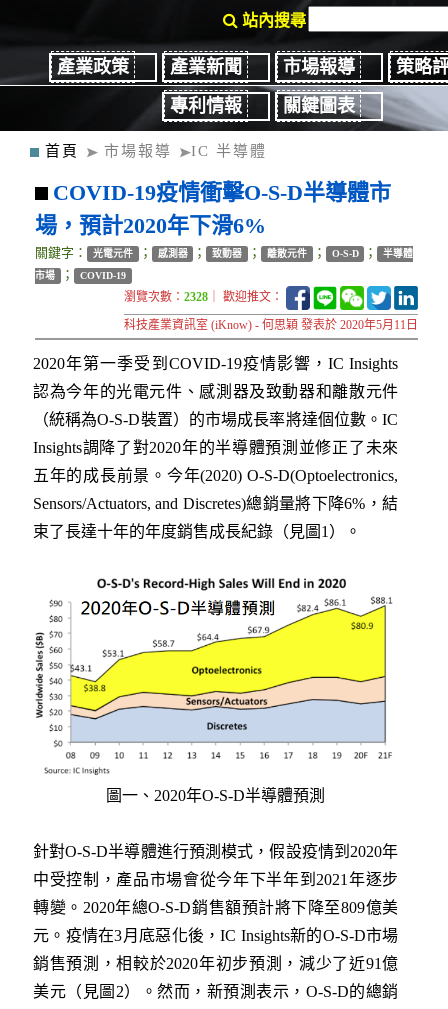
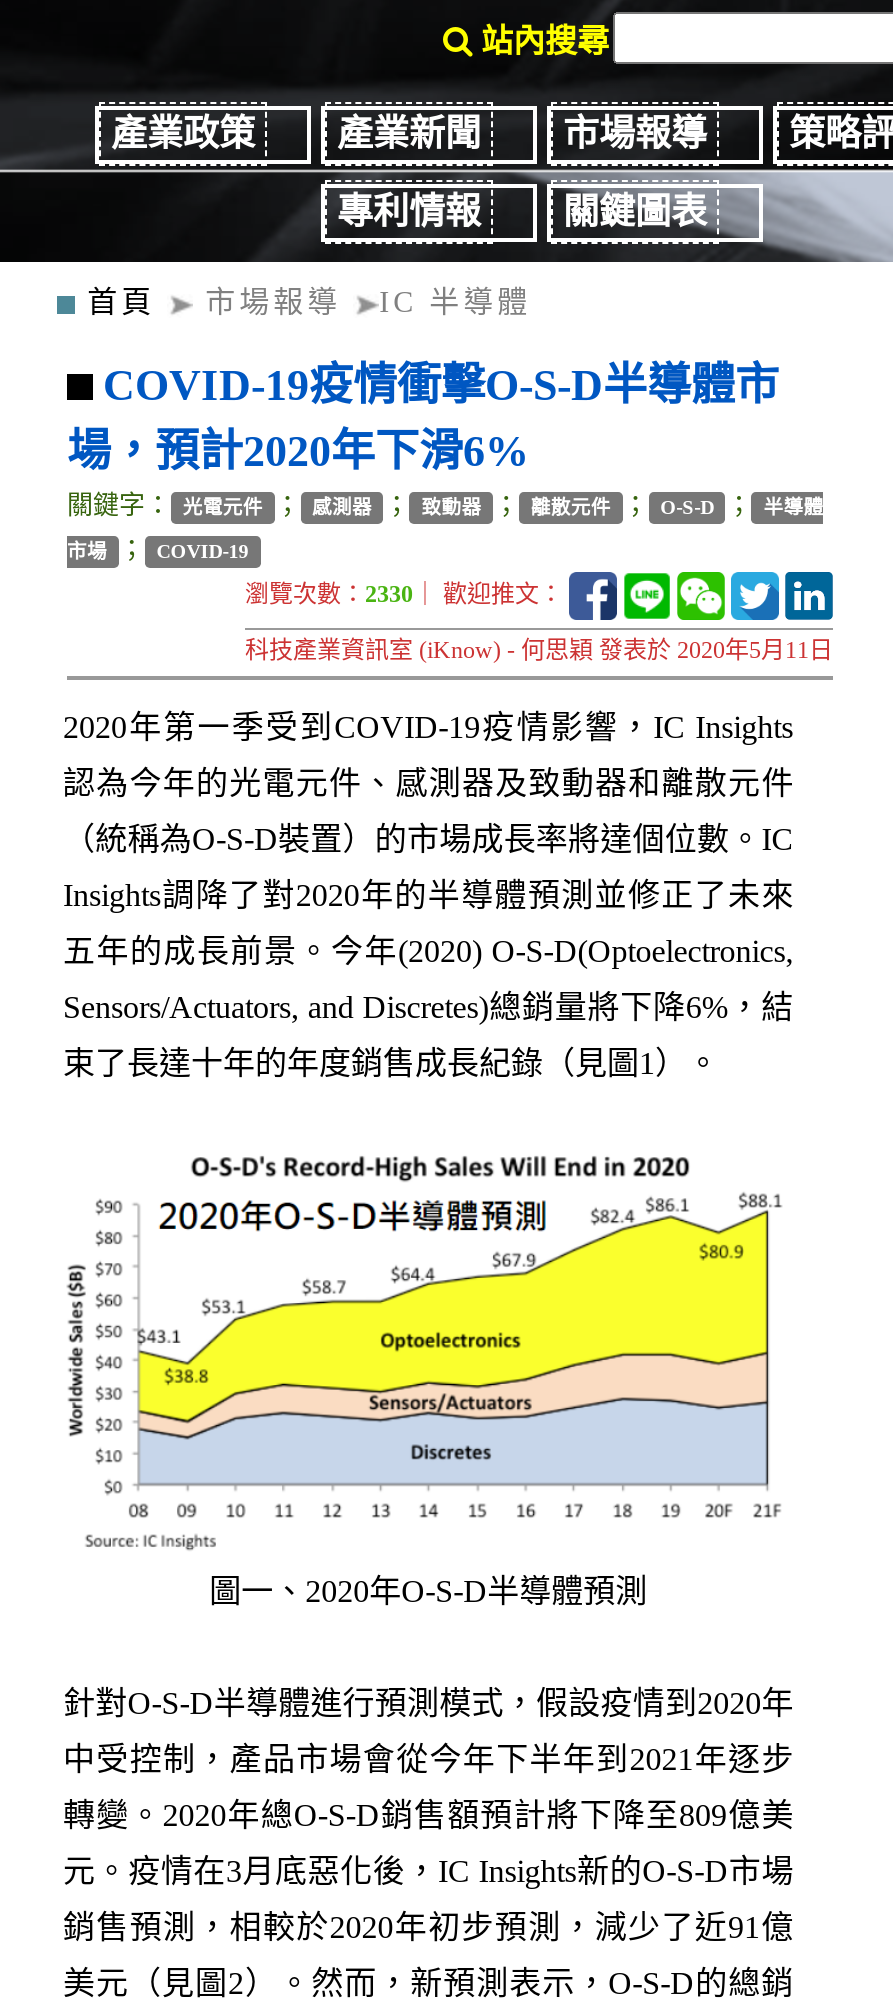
[124,290,286,304] 瀏覽次數：2328｜ 歡迎推文： -> [245,580,569,608] 瀏覽次數：2330｜ 歡迎推文：

